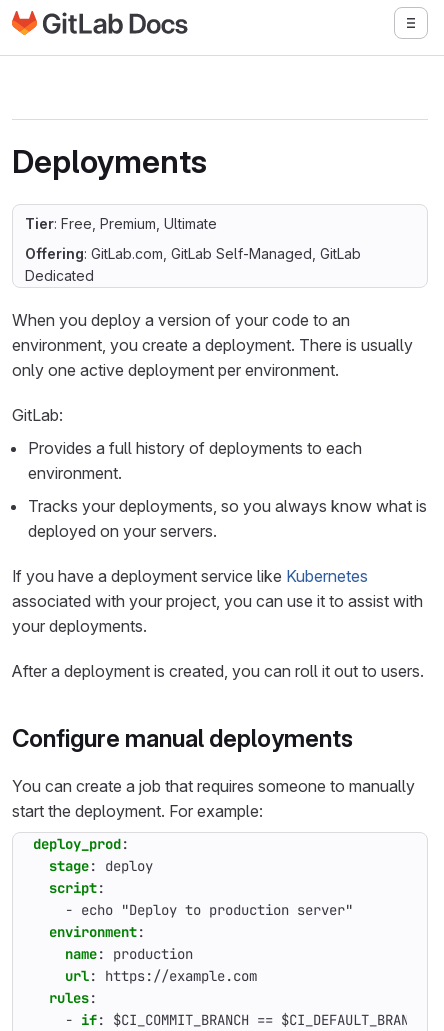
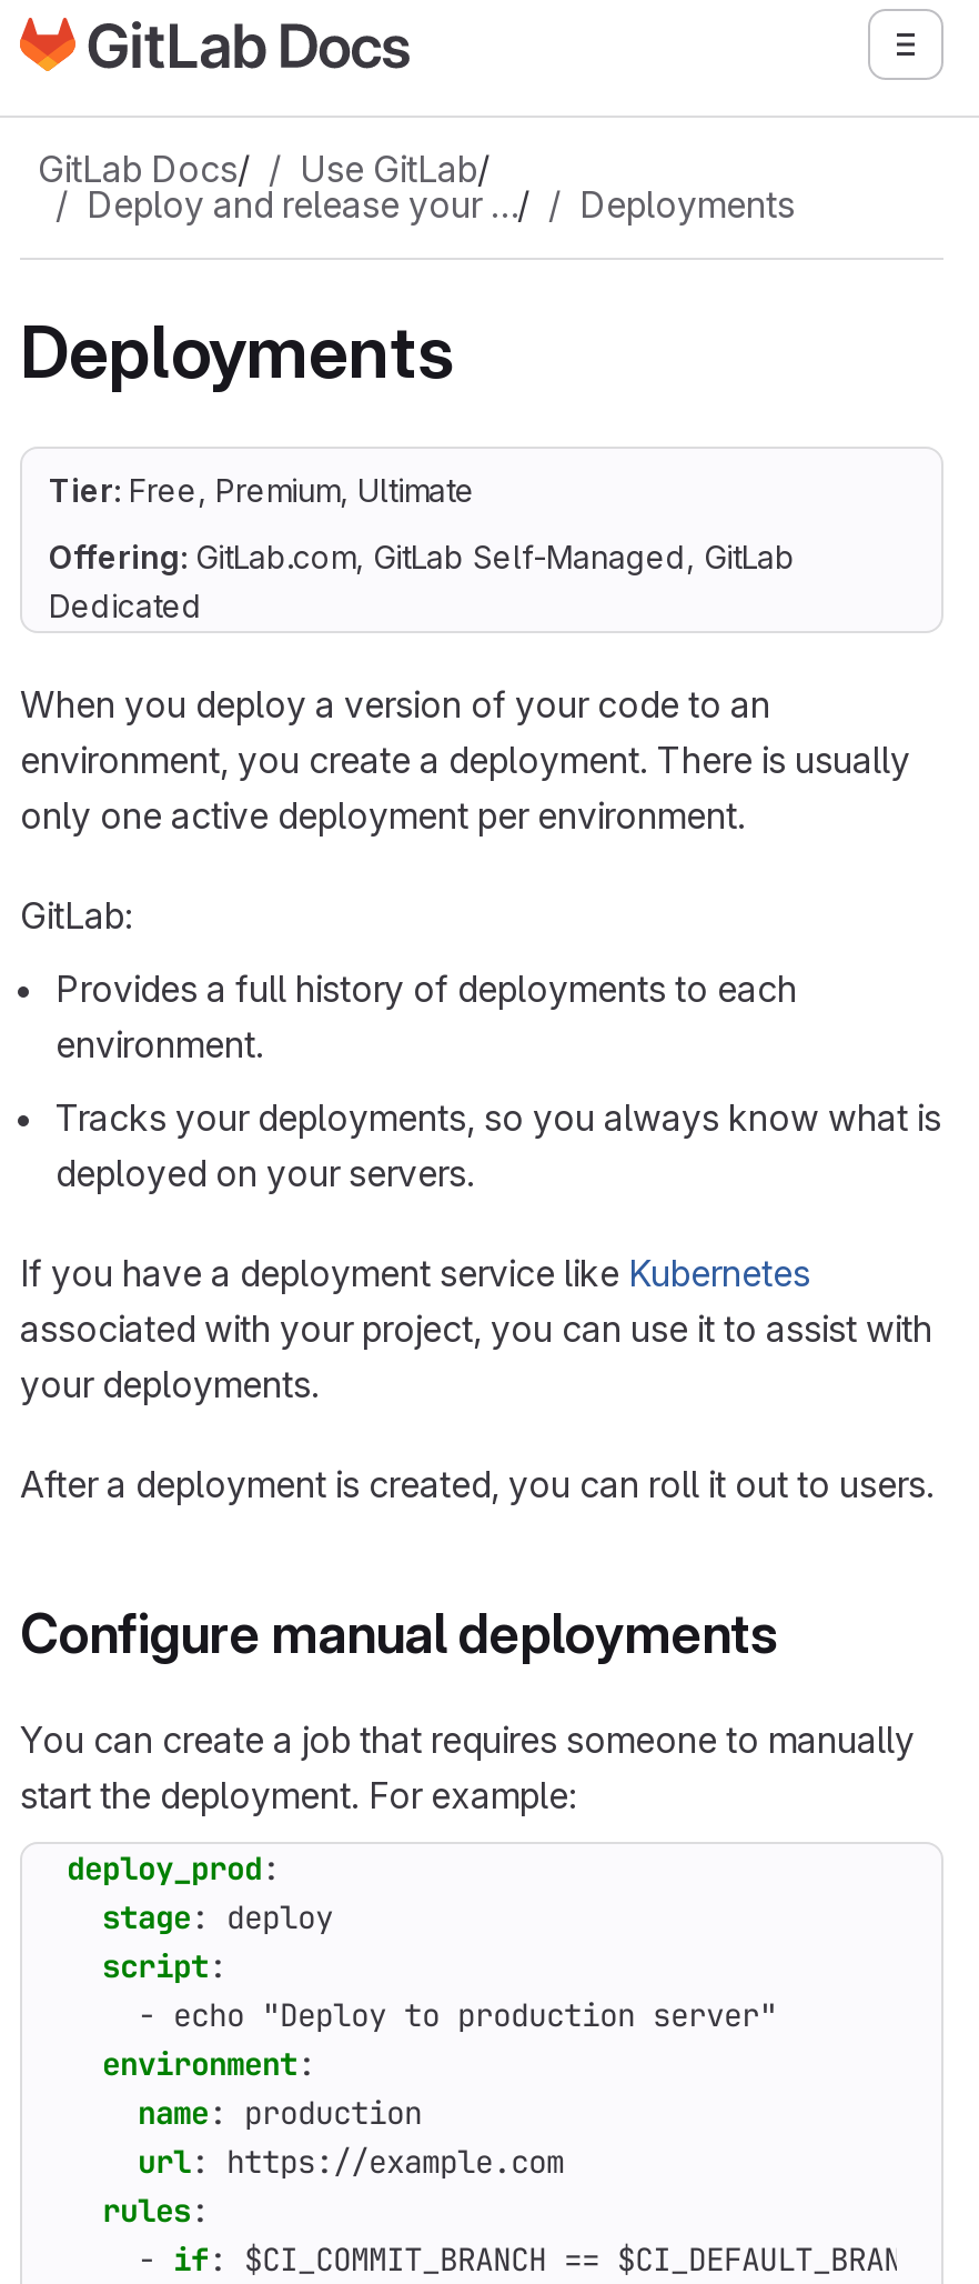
none -> [38,147,795,227] GitLab Docs/ | Use GitLab/ | Deploy and release your …/ | Deployments

